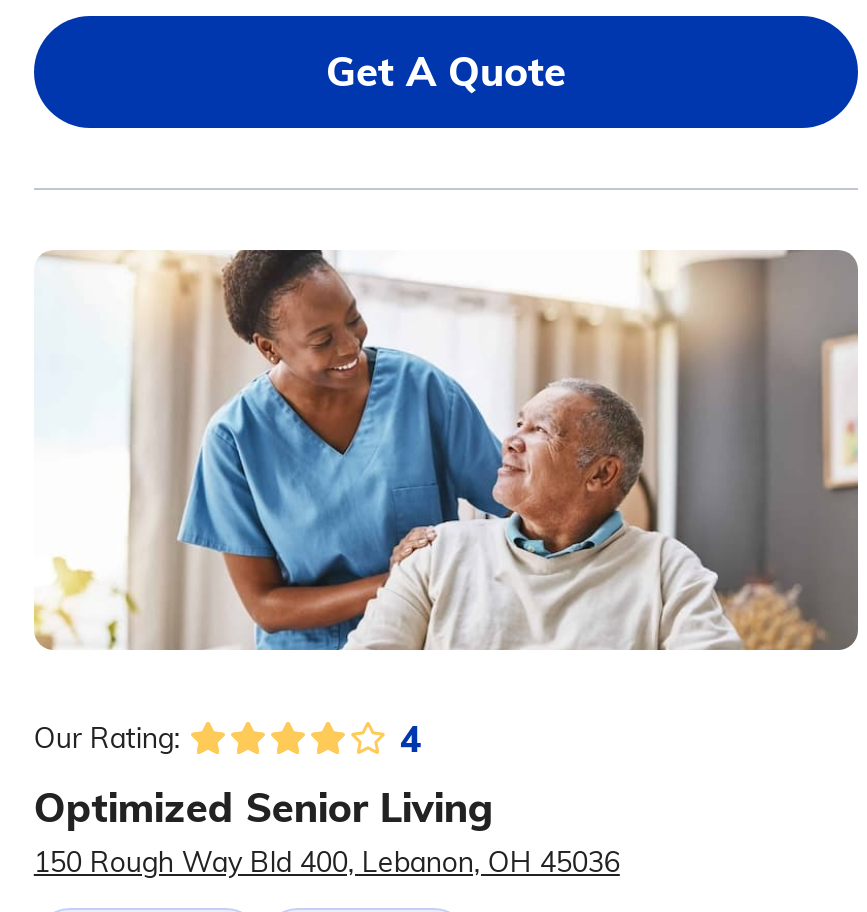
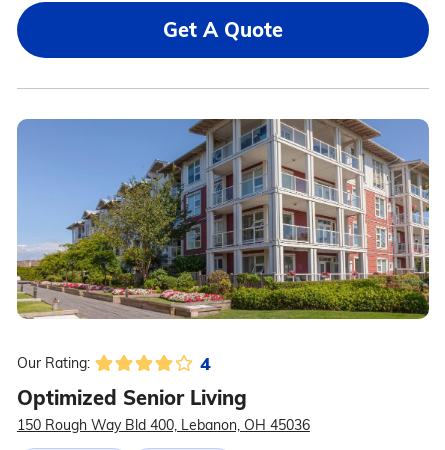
[34,248,858,650] [image] -> [16,118,430,320] [image]

